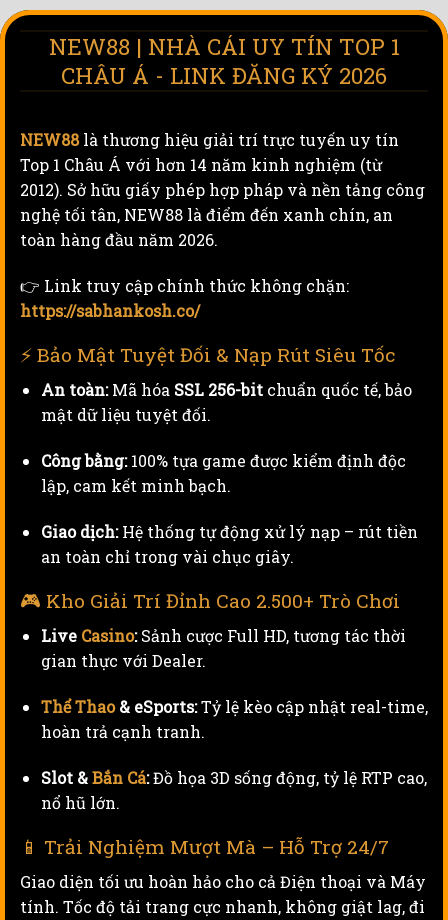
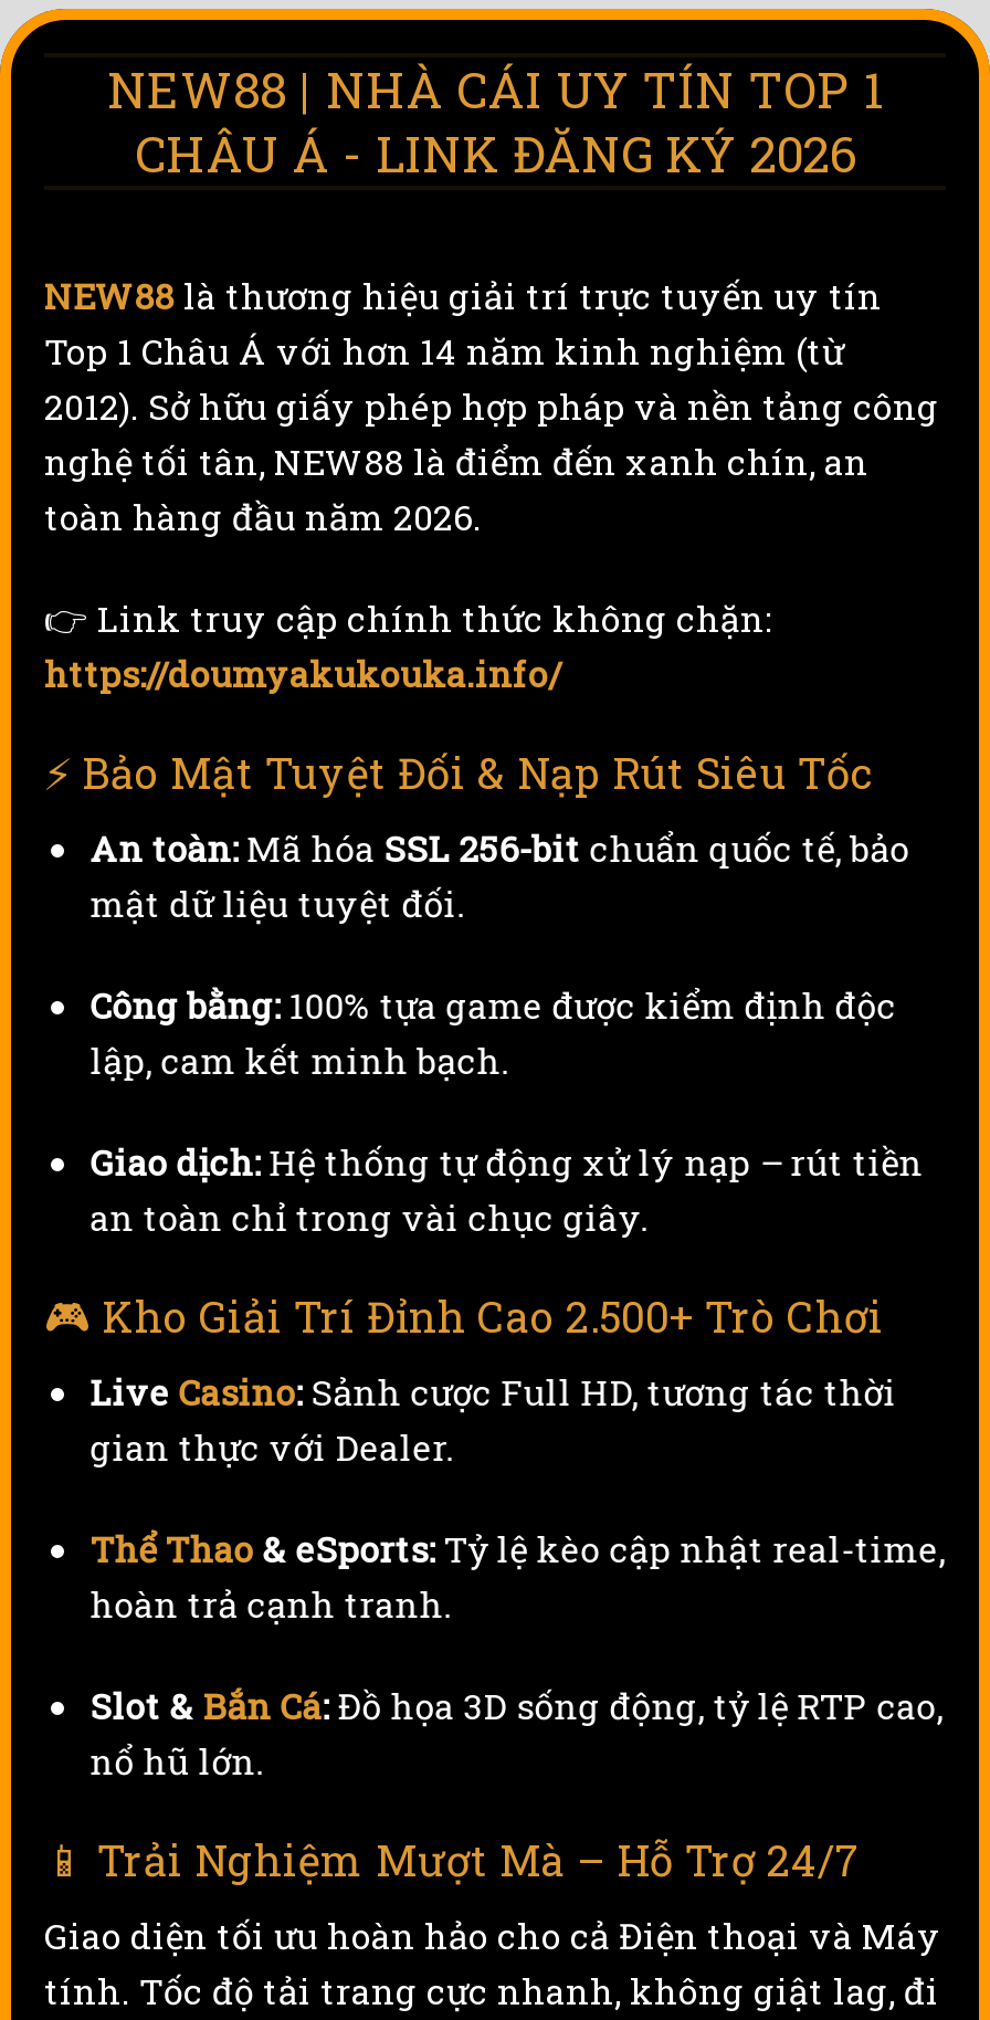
[20,300,200,321] https://sabhankosh.co/ -> [44,649,561,695] https://doumyakukouka.info/

